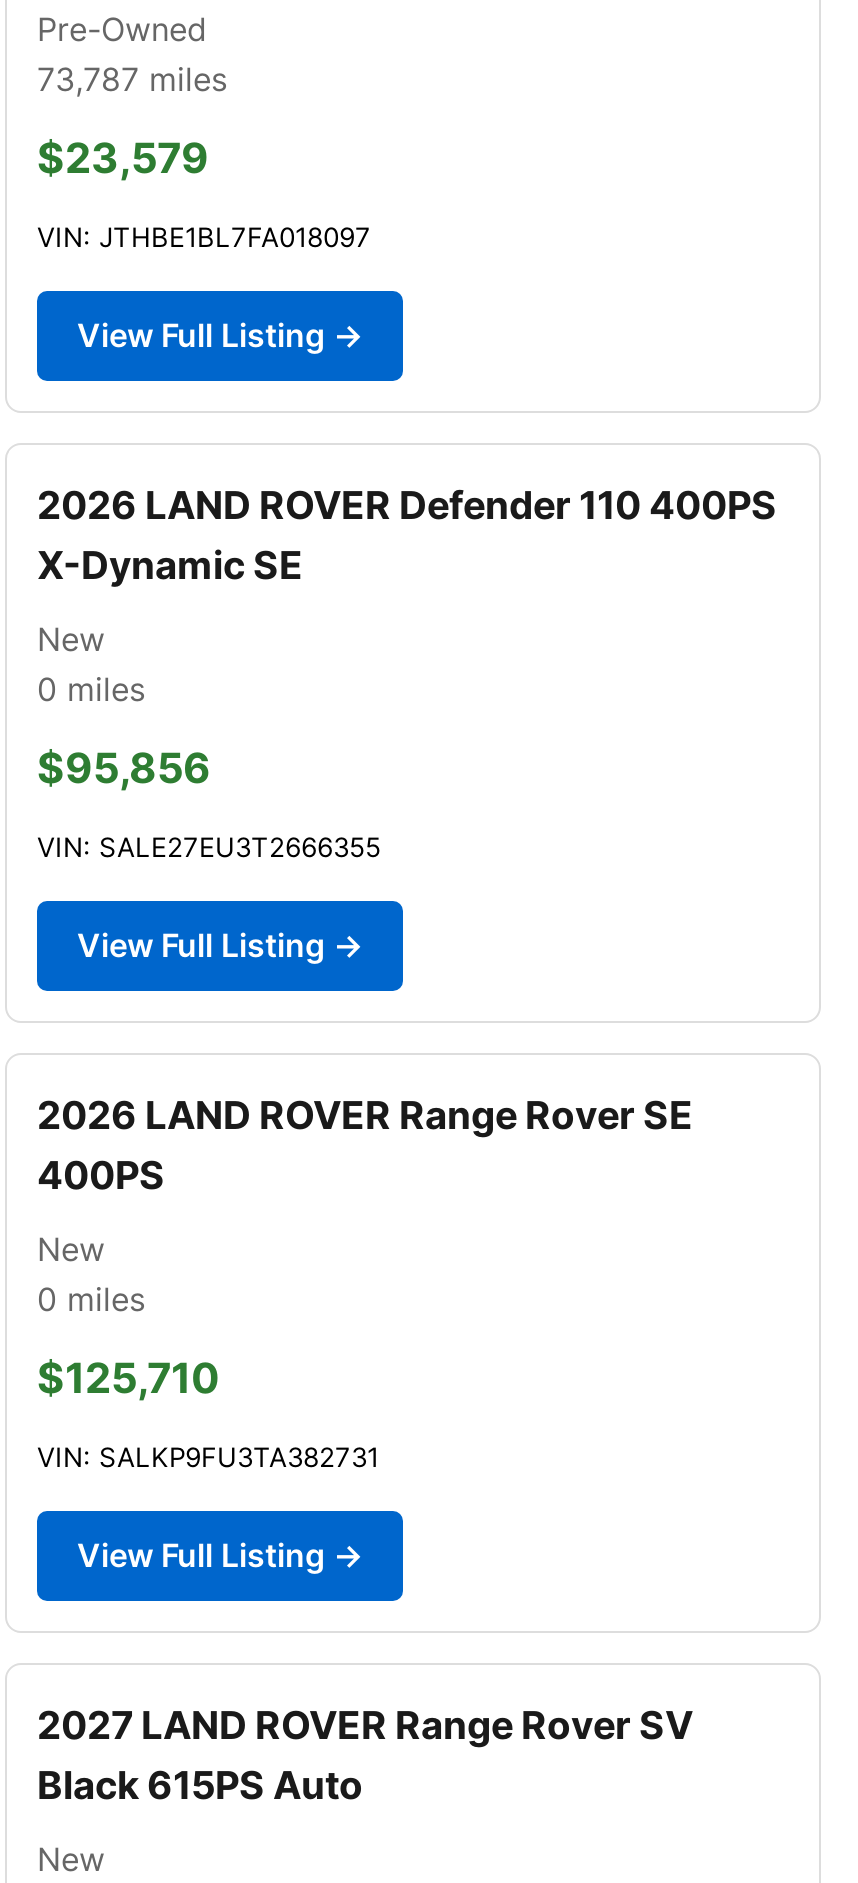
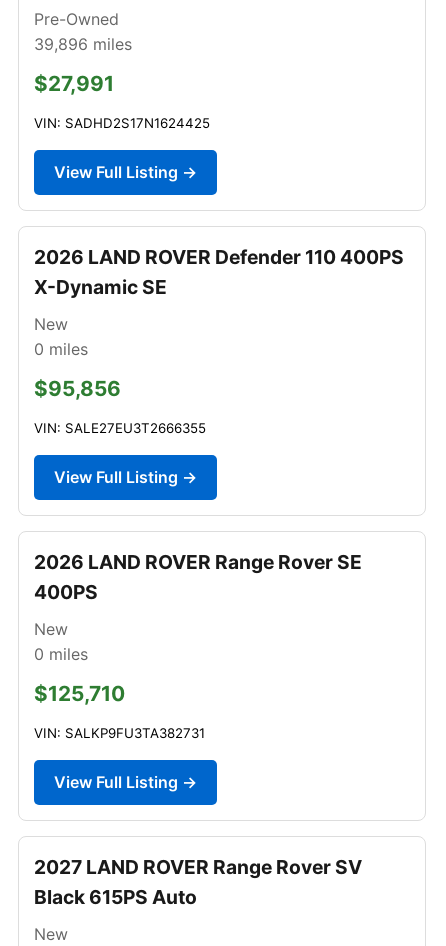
[37,59,227,99] 73,787 miles -> [34,34,132,54] 39,896 miles
[37,133,209,183] $23,579 -> [34,71,114,96] $27,991
[37,221,371,253] VIN: JTHBE1BL7FA018097 -> [34,115,210,131] VIN: SADHD2S17N1624425

